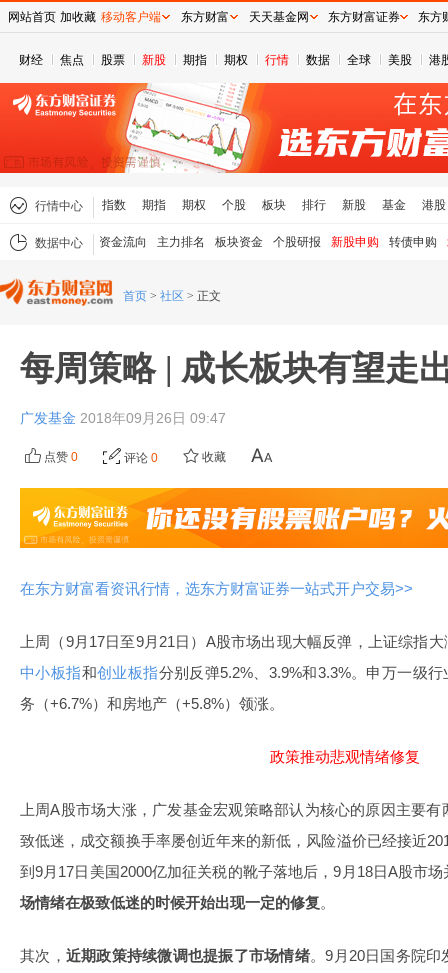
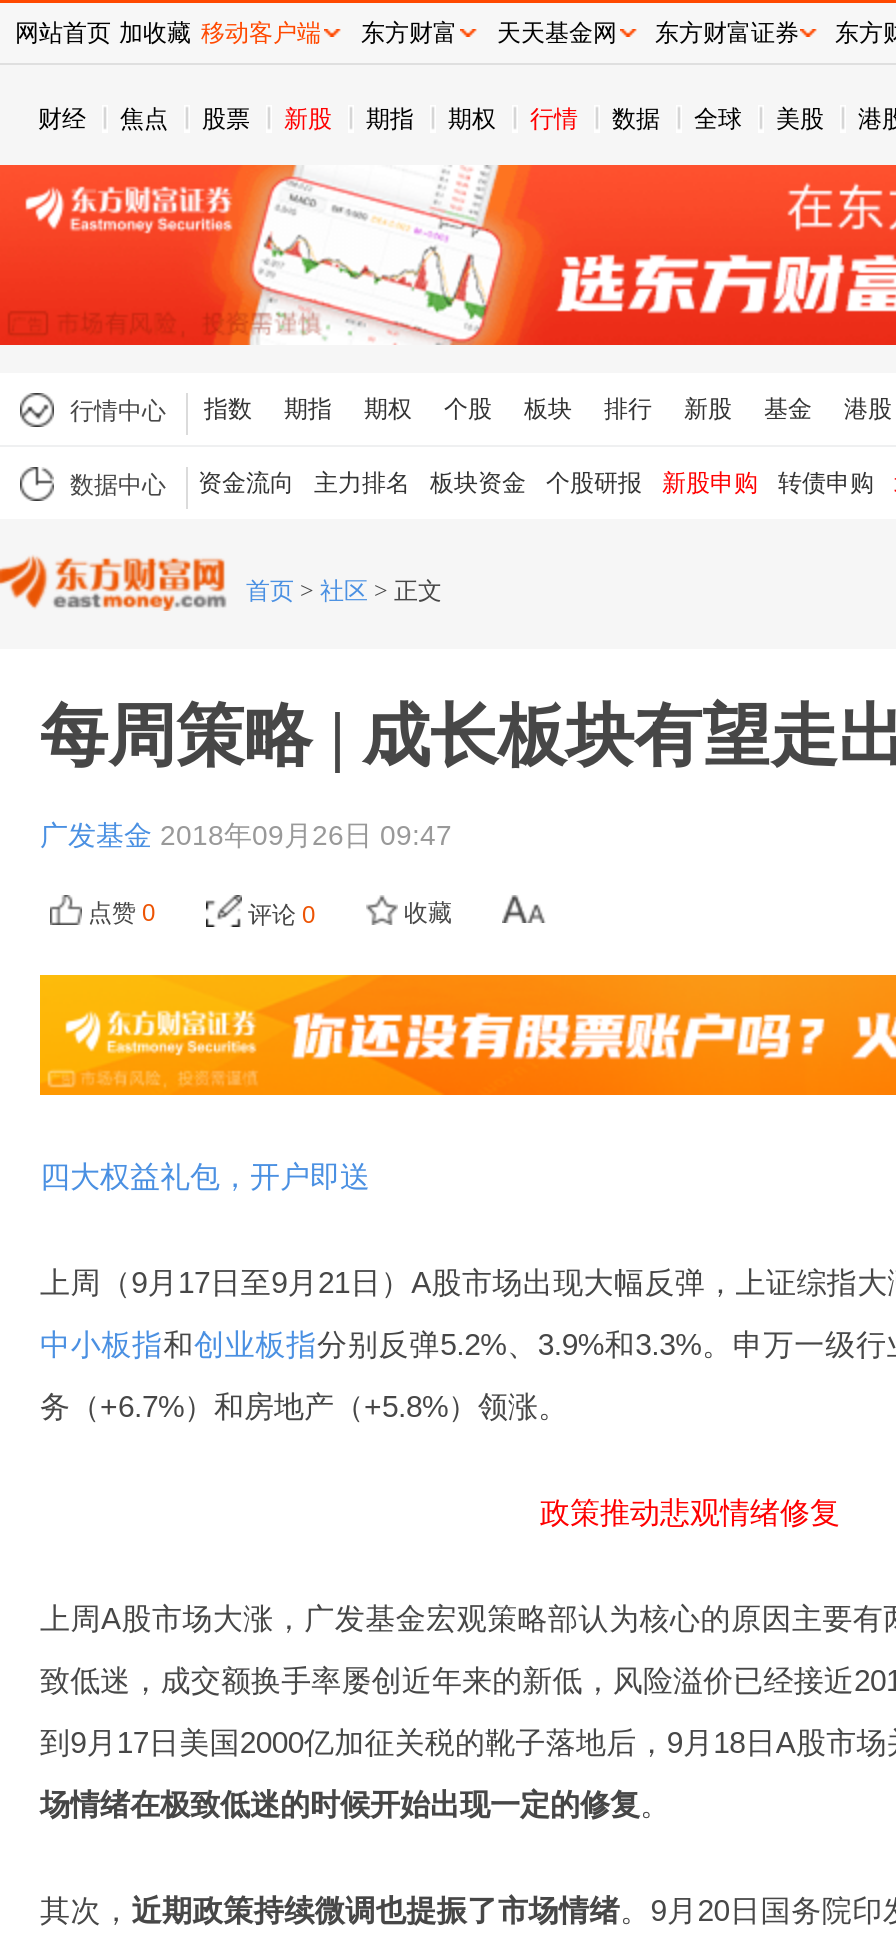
[20,580,413,597] 在东方财富看资讯行情，选东方财富证券一站式开户交易>> -> [40,1159,370,1193] 四大权益礼包，开户即送

